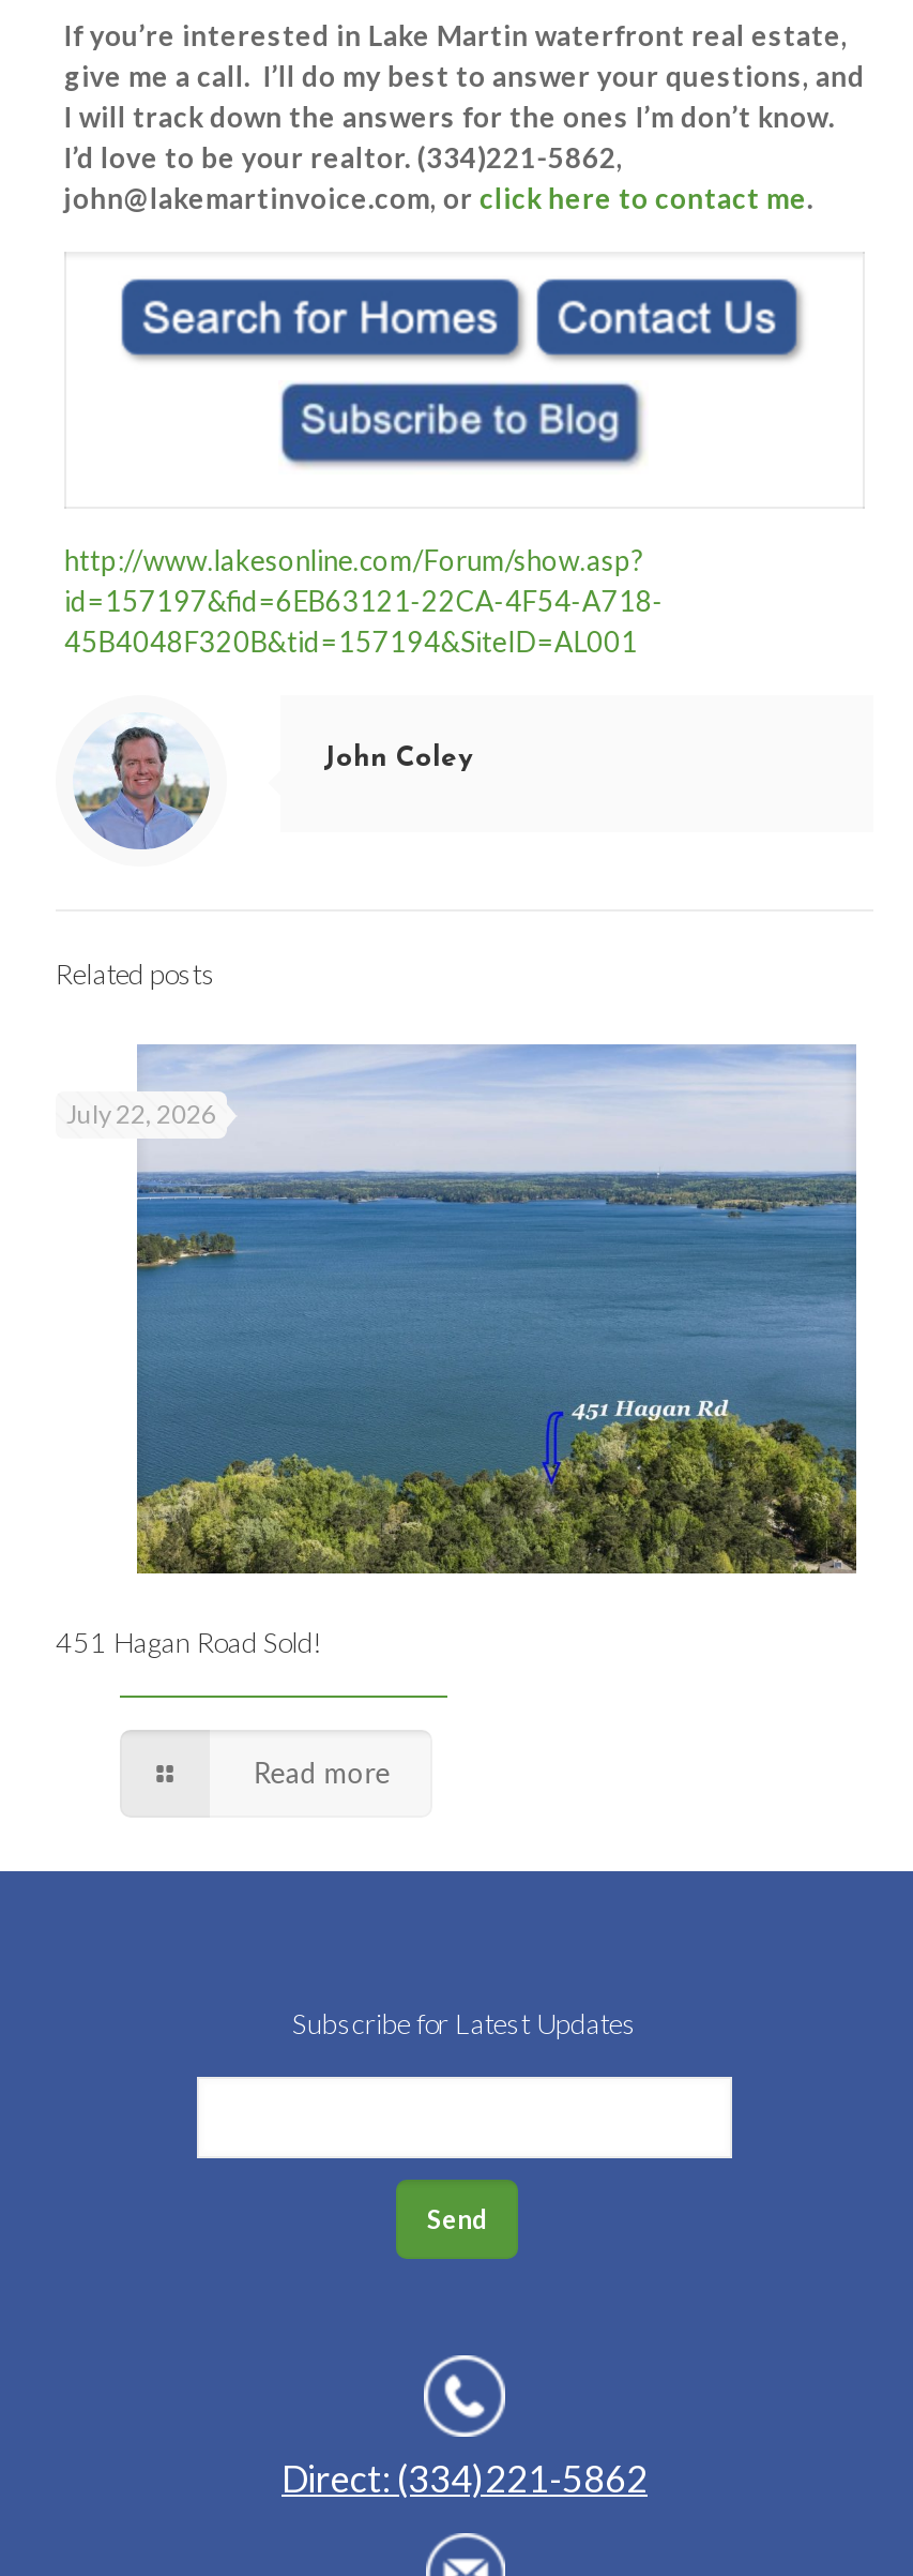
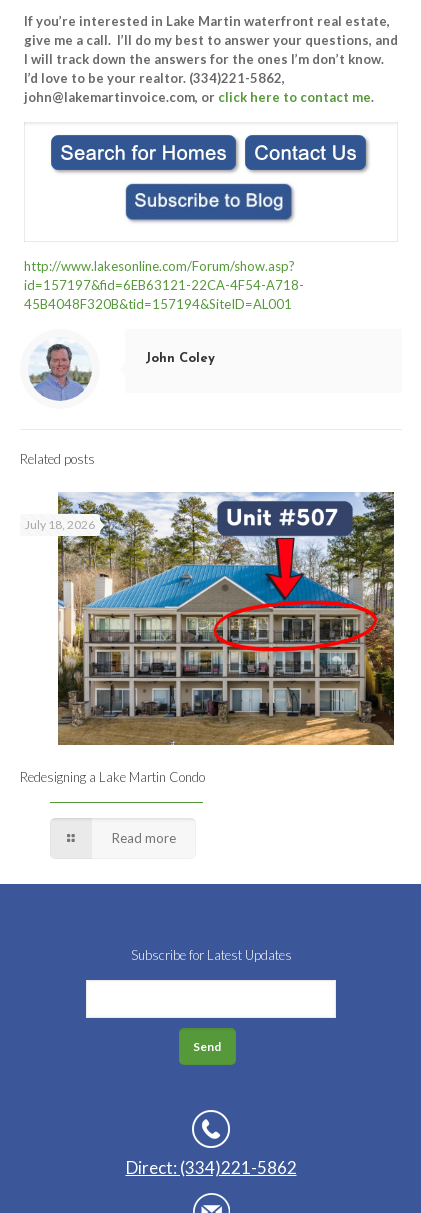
[66,1044,858,1576] [image] | July 22, 2026 -> [25,492,395,746] [image] | July 18, 2026
[56,1626,323,1660] 451 Hagan Road Sold! -> [20,769,205,785] Redesigning a Lake Martin Condo

